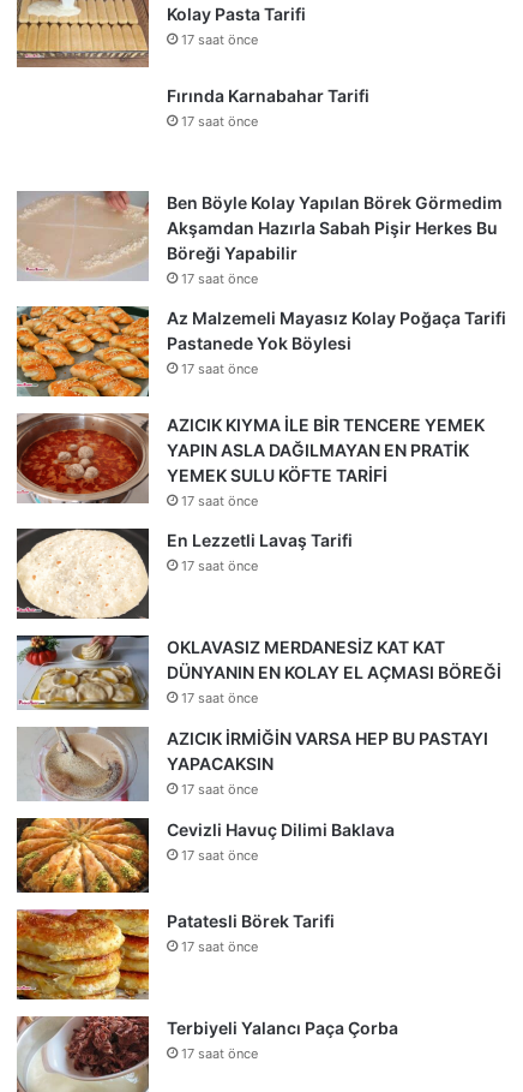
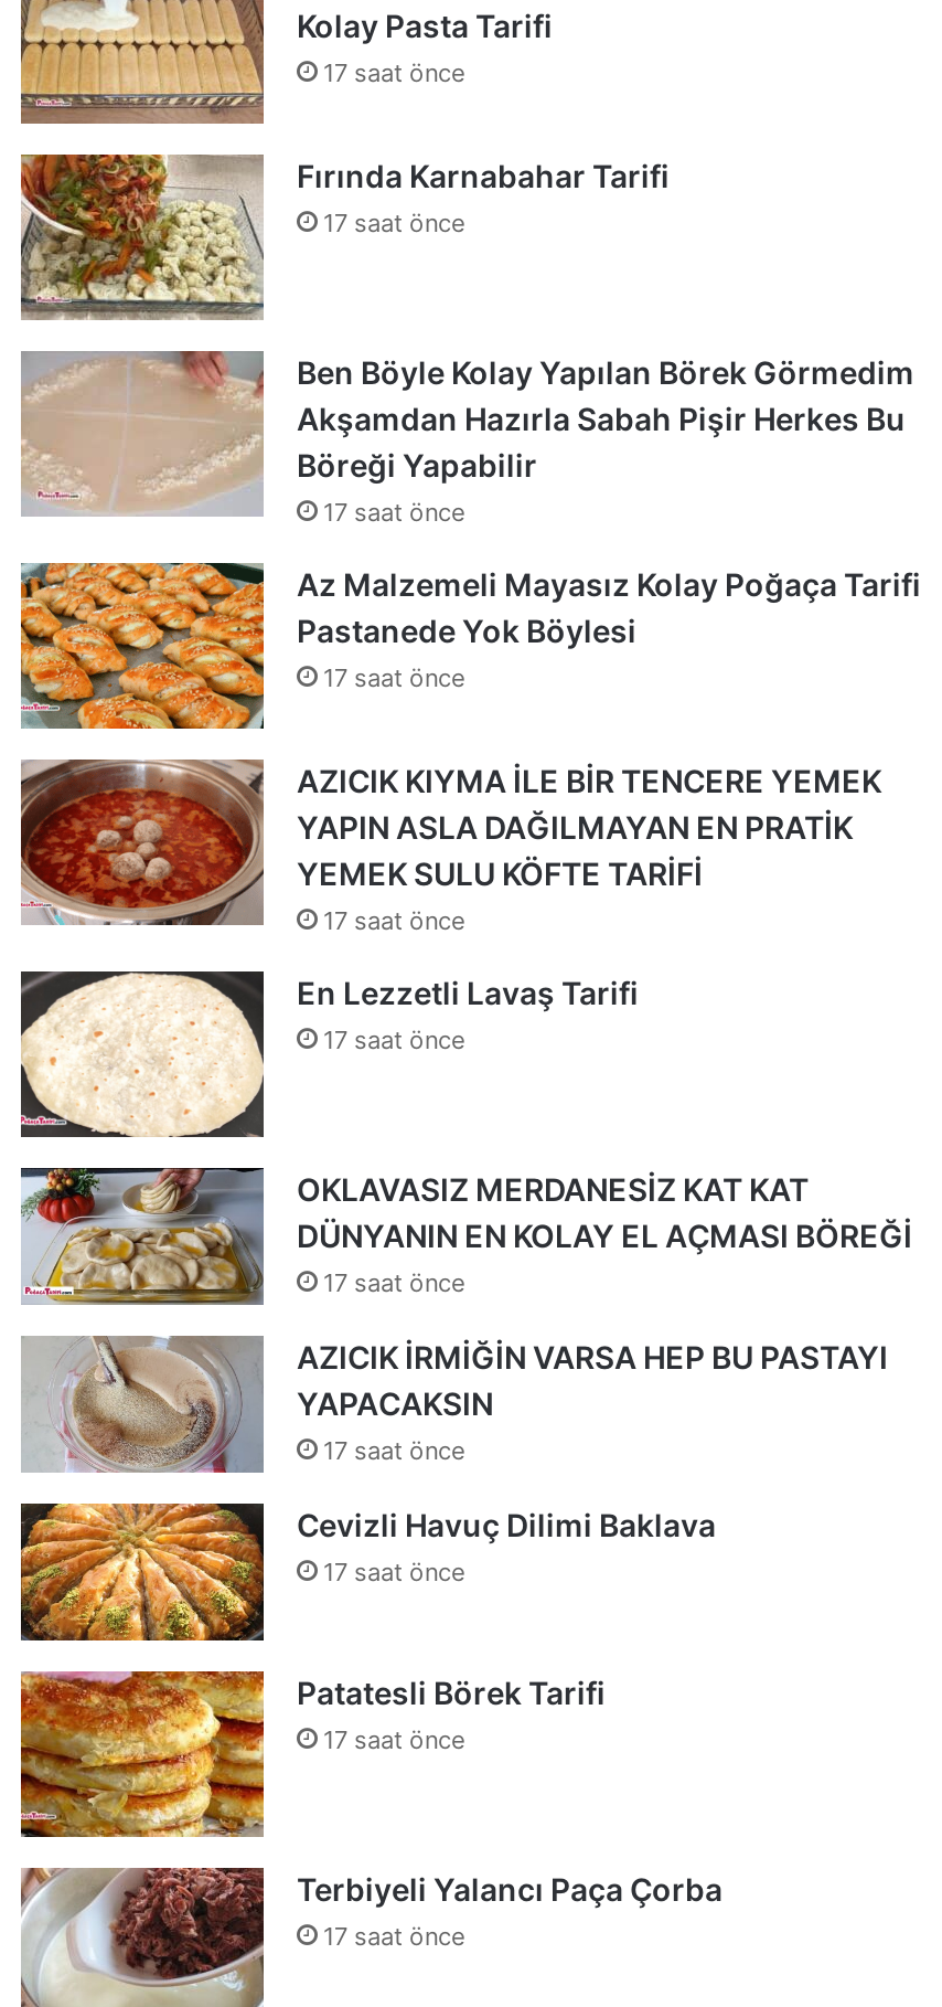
none -> [19,152,266,322] [image]

